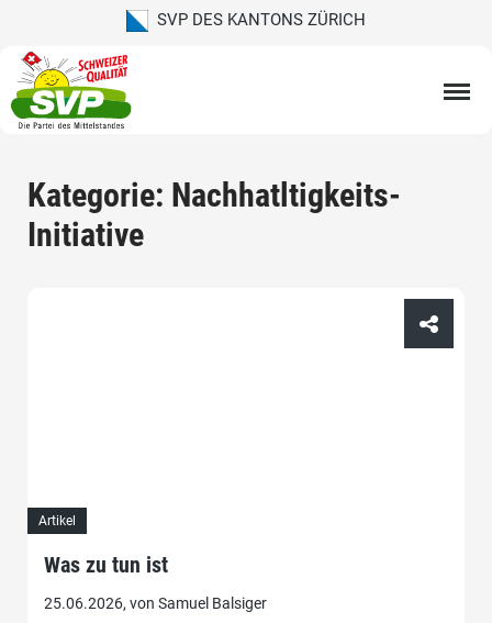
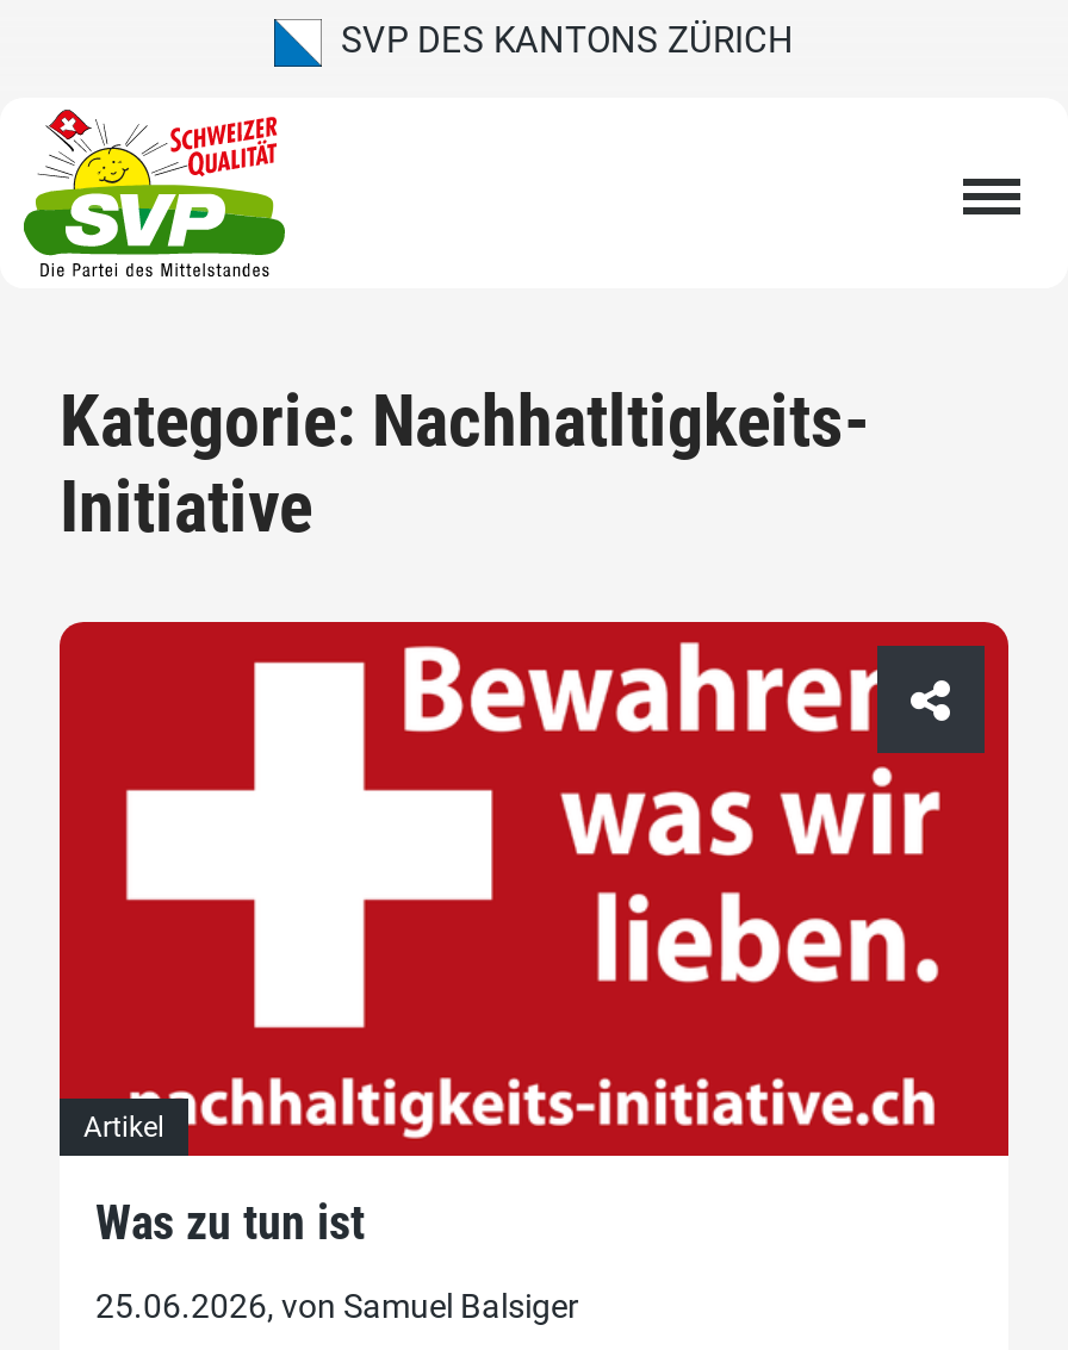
none -> [57,620,1011,1158] [image]

